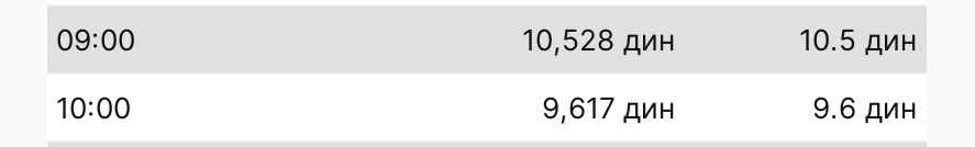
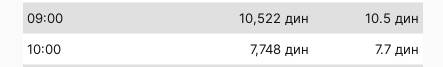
[522,22,676,57] 10,528 дин -> [239,10,309,26] 10,522 дин
[542,90,676,125] 9,617 дин -> [250,41,309,57] 7,748 дин
[812,90,918,125] 9.6 дин -> [375,41,419,57] 7.7 дин

